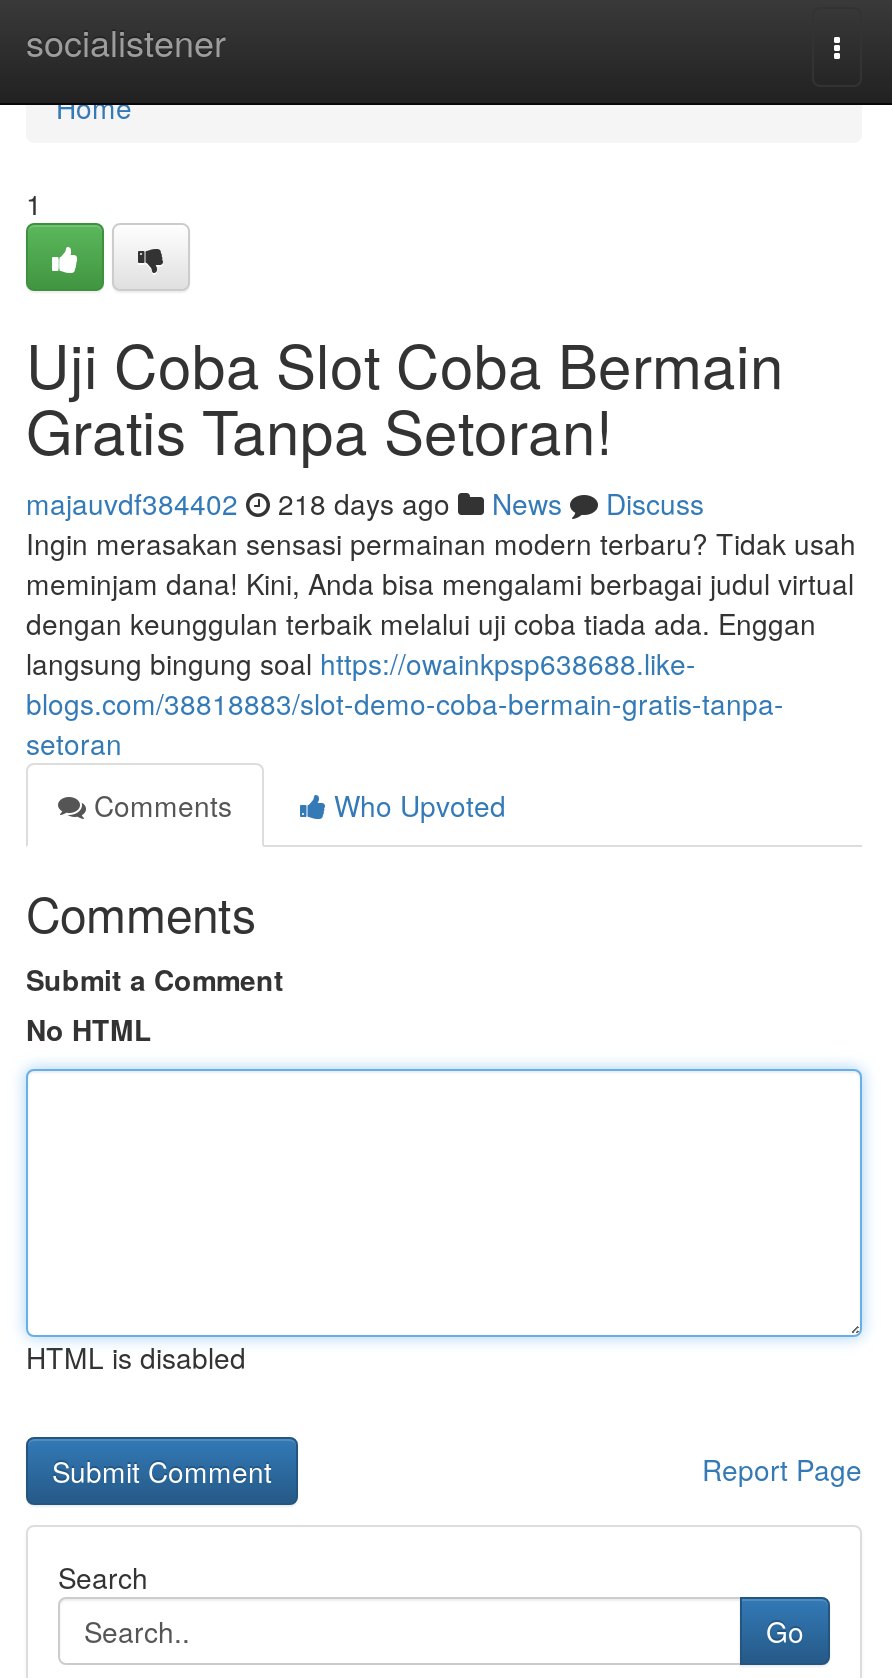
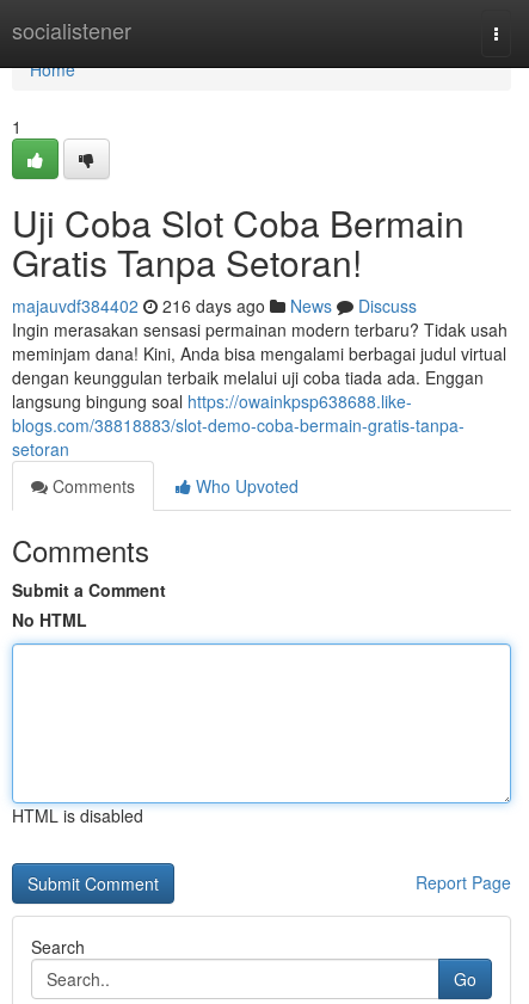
[26,483,704,523] majauvdf384402 218 days ago News Discuss -> [12,294,417,318] majauvdf384402 216 days ago News Discuss

